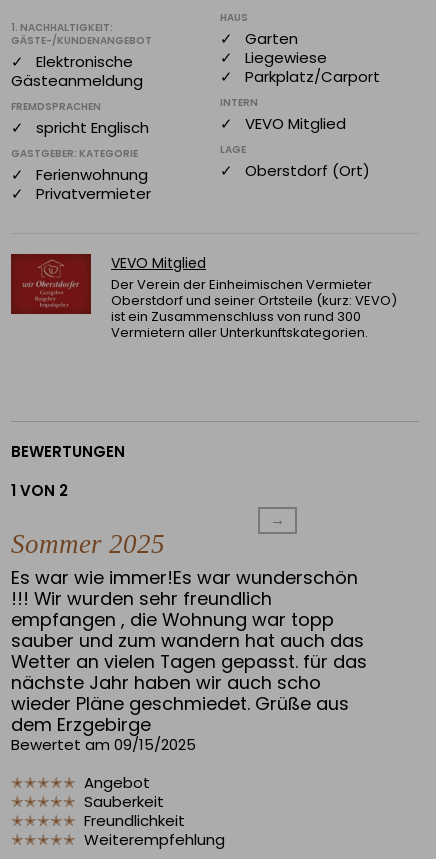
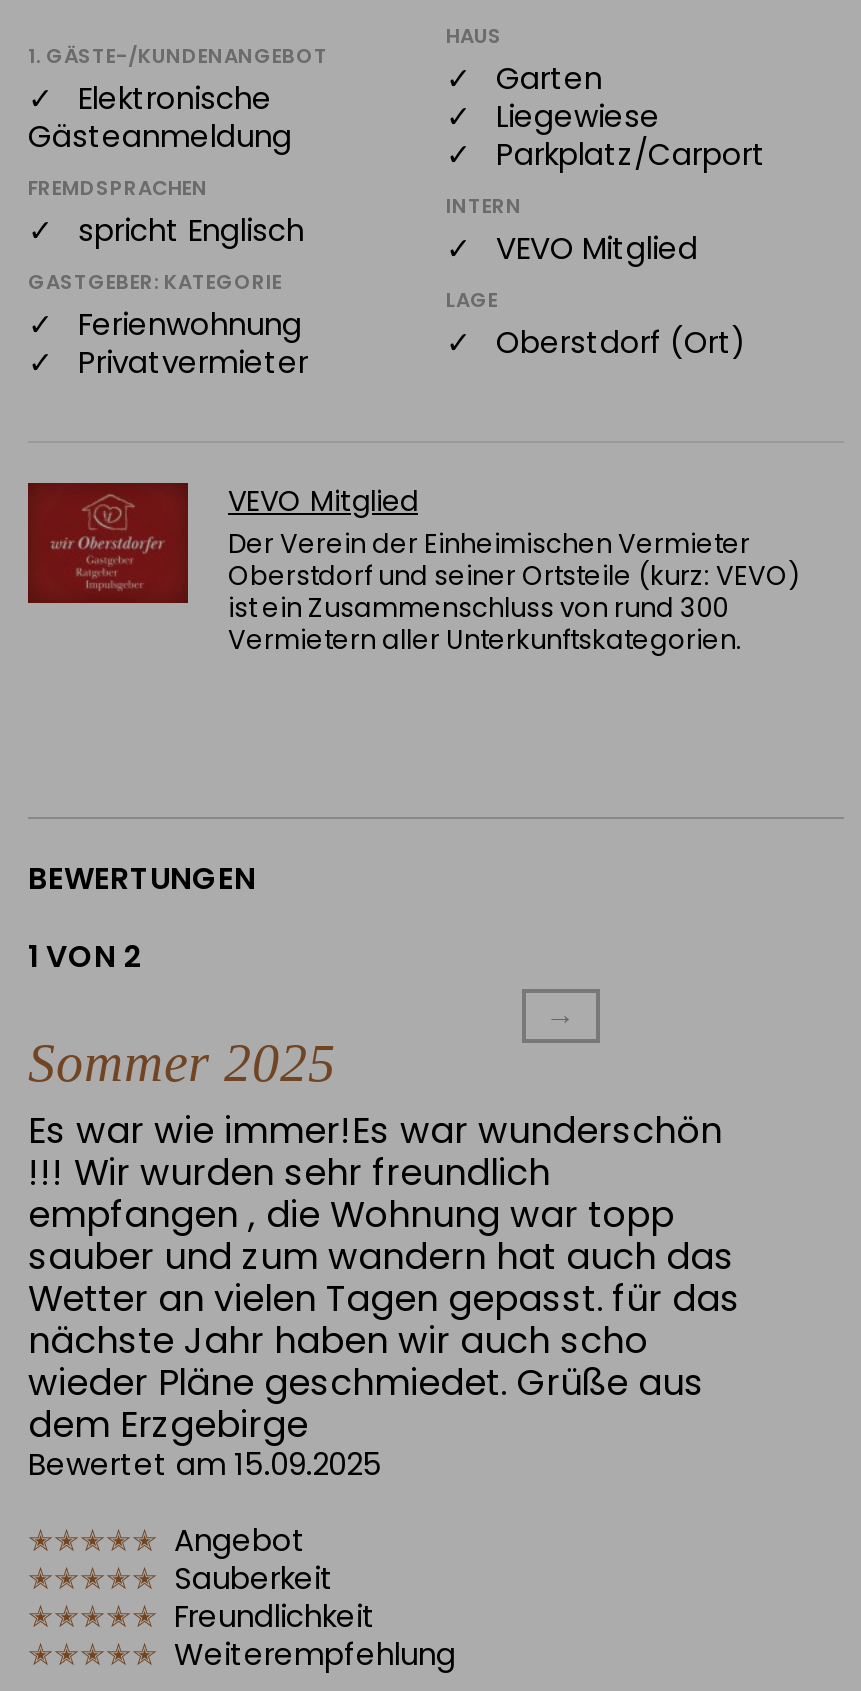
[11,20,152,48] 1. NACHHALTIGKEIT: | GÄSTE-/KUNDENANGEBOT -> [28,41,328,71] 1. GÄSTE-/KUNDENANGEBOT
[11,734,196,755] Bewertet am 09/15/2025 -> [28,1444,382,1486] Bewertet am 15.09.2025

